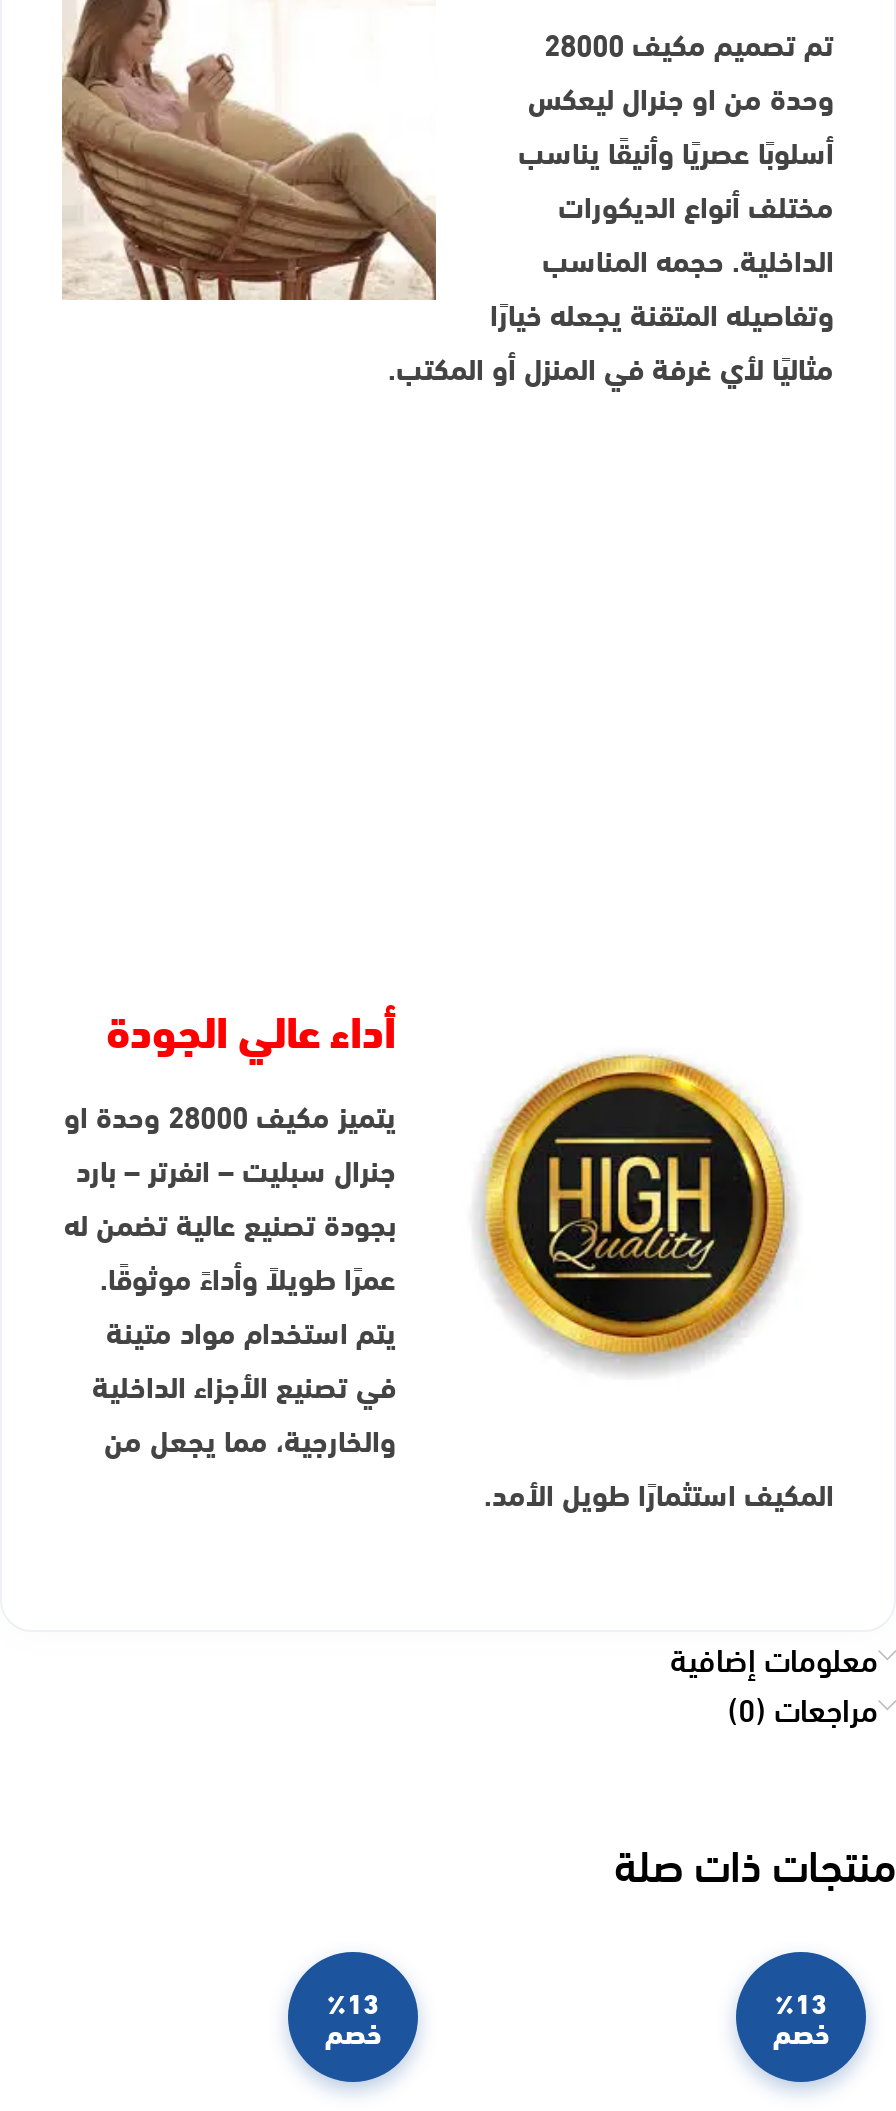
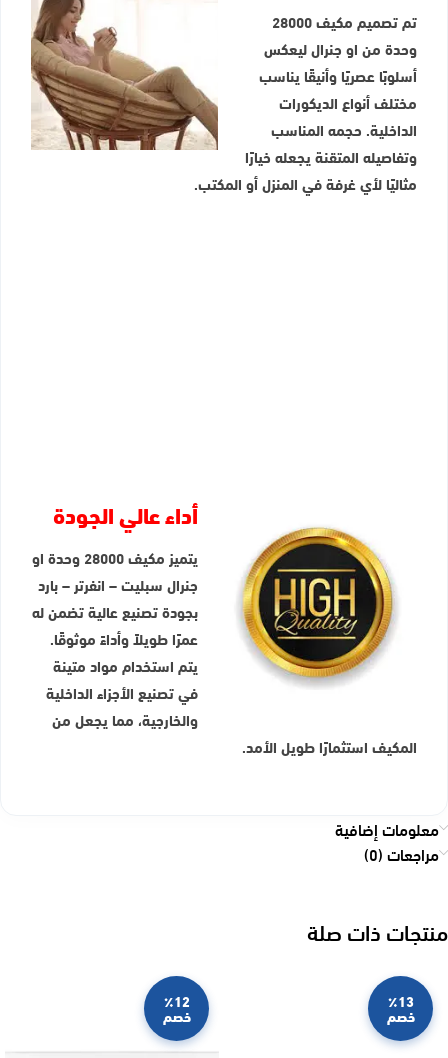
[327,1981,379,2023] ٪13 -> [163,990,189,1011] ٪12

